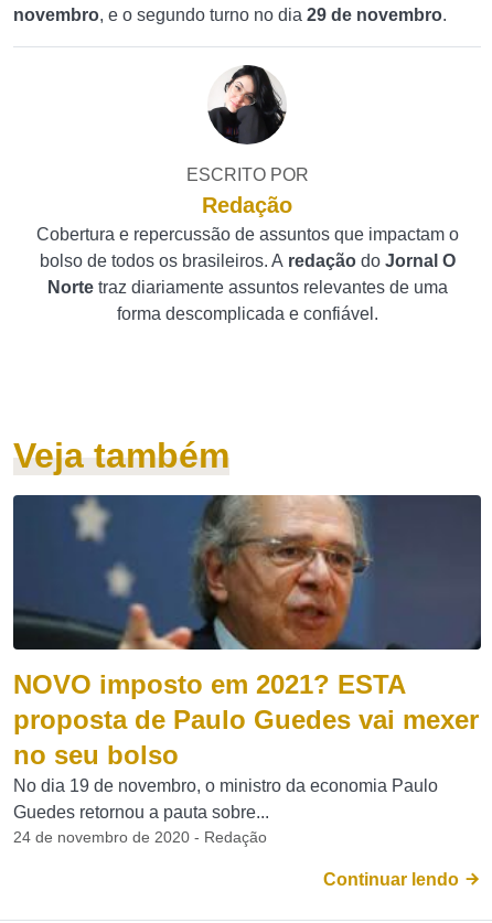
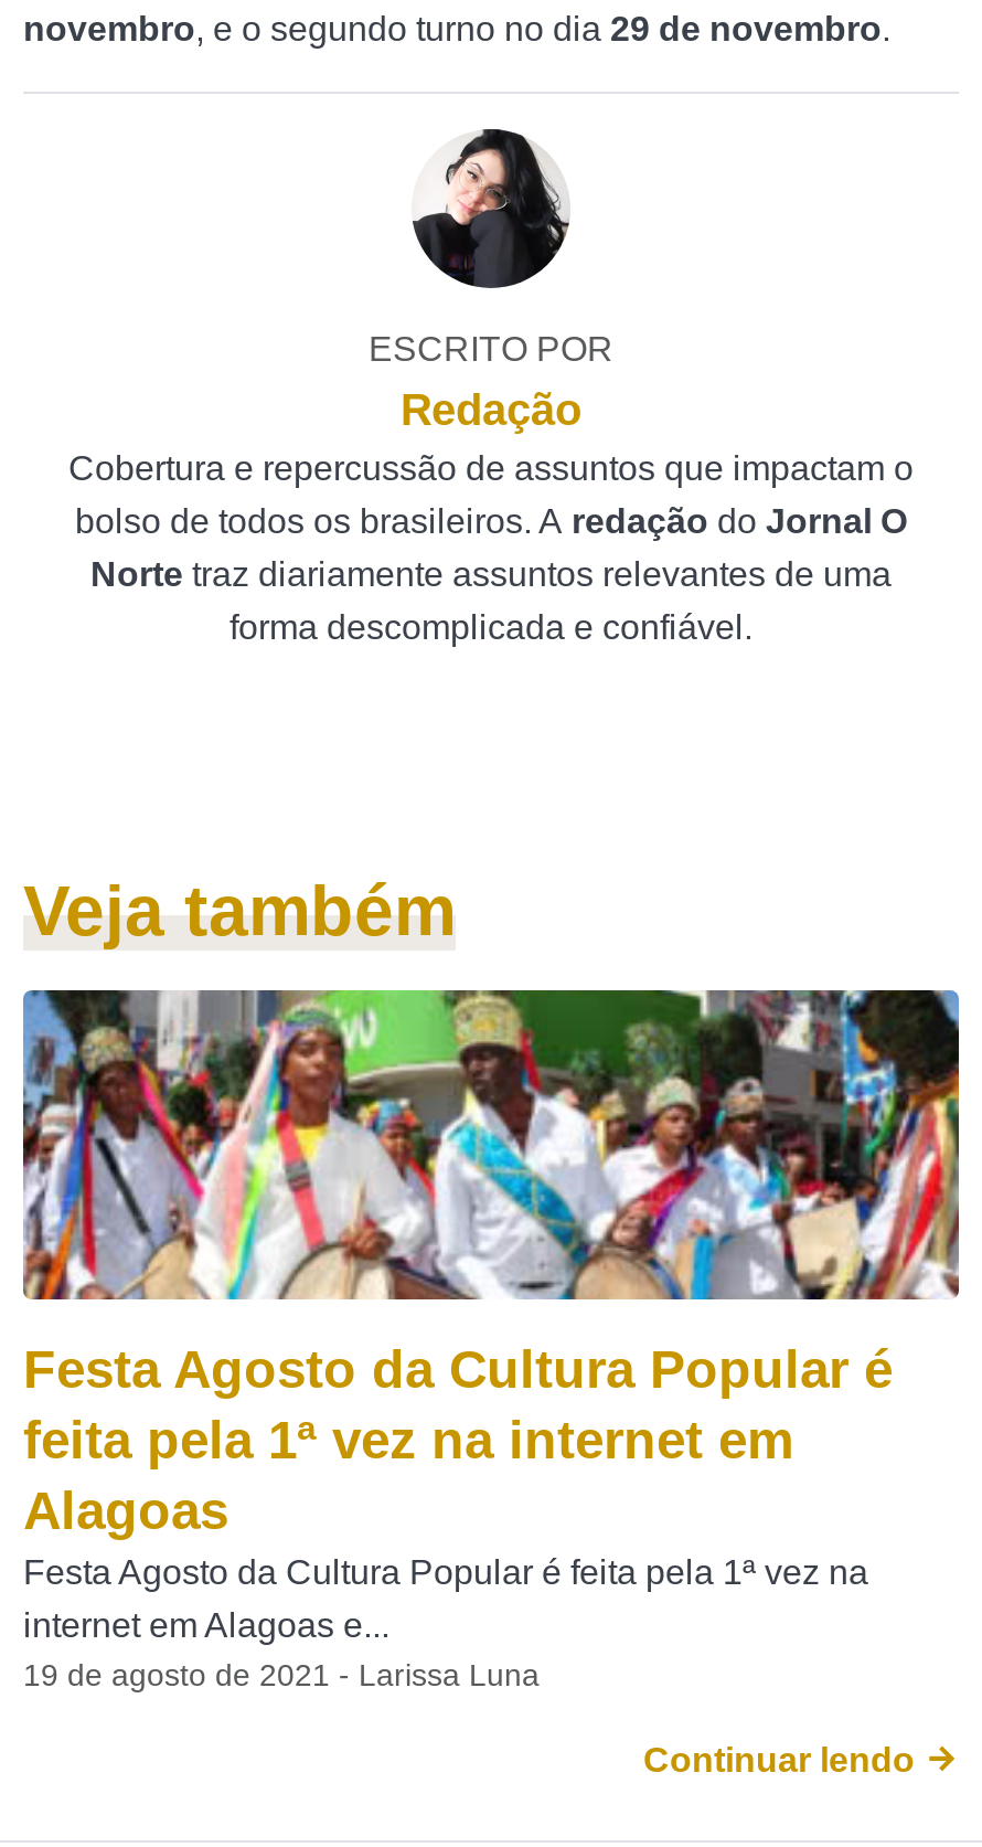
[12,494,482,846] [image] | NOVO imposto em 2021? ESTA | proposta de Paulo Guedes vai mexer | no seu bolso | No dia 19 de novembro, o ministro da economia Paulo | Guedes retornou a pauta sobre... | 24 de novembro de 2020 - Redação -> [21,988,961,1692] [image] | Festa Agosto da Cultura Popular é | feita pela 1ª vez na internet em | Alagoas | Festa Agosto da Cultura Popular é feita pela 1ª vez na | internet em Alagoas e... | 19 de agosto de 2021 - Larissa Luna

